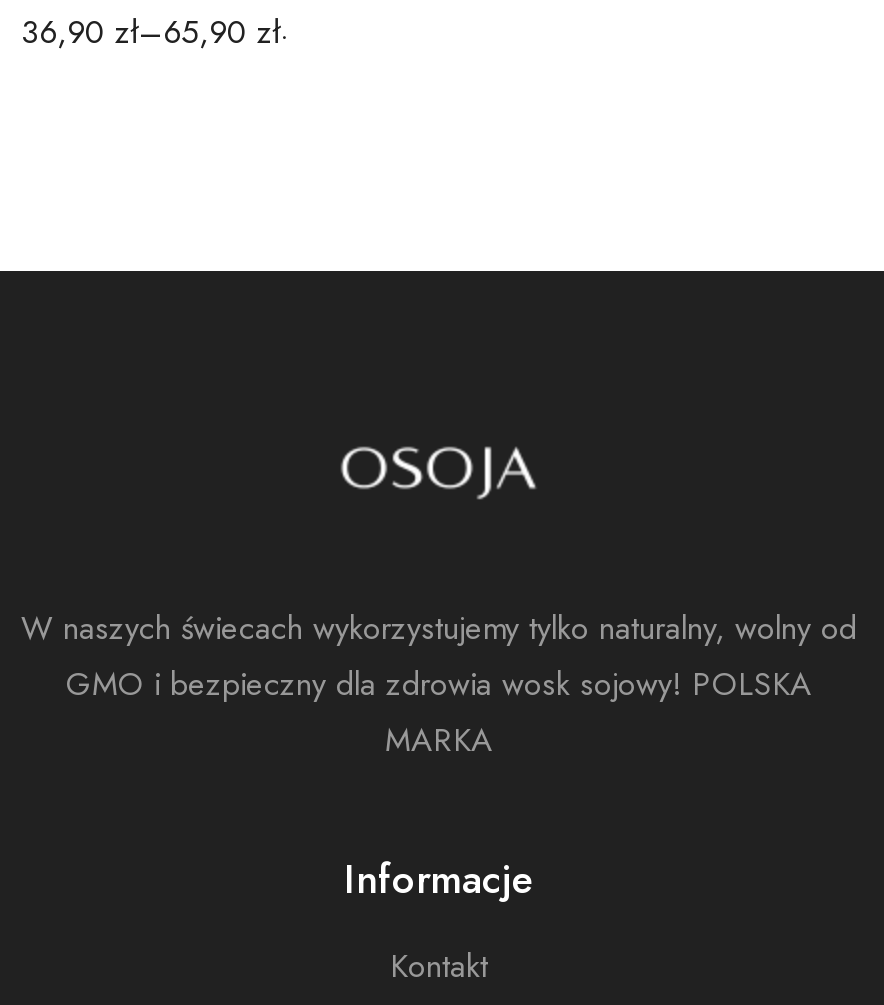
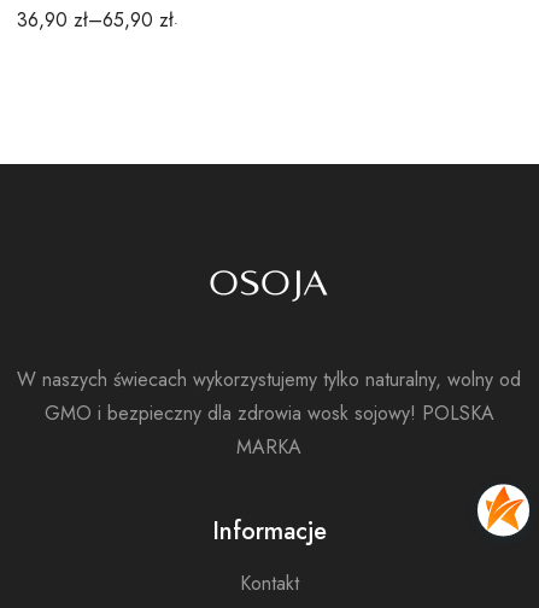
none -> [476,483,531,538] [image]

